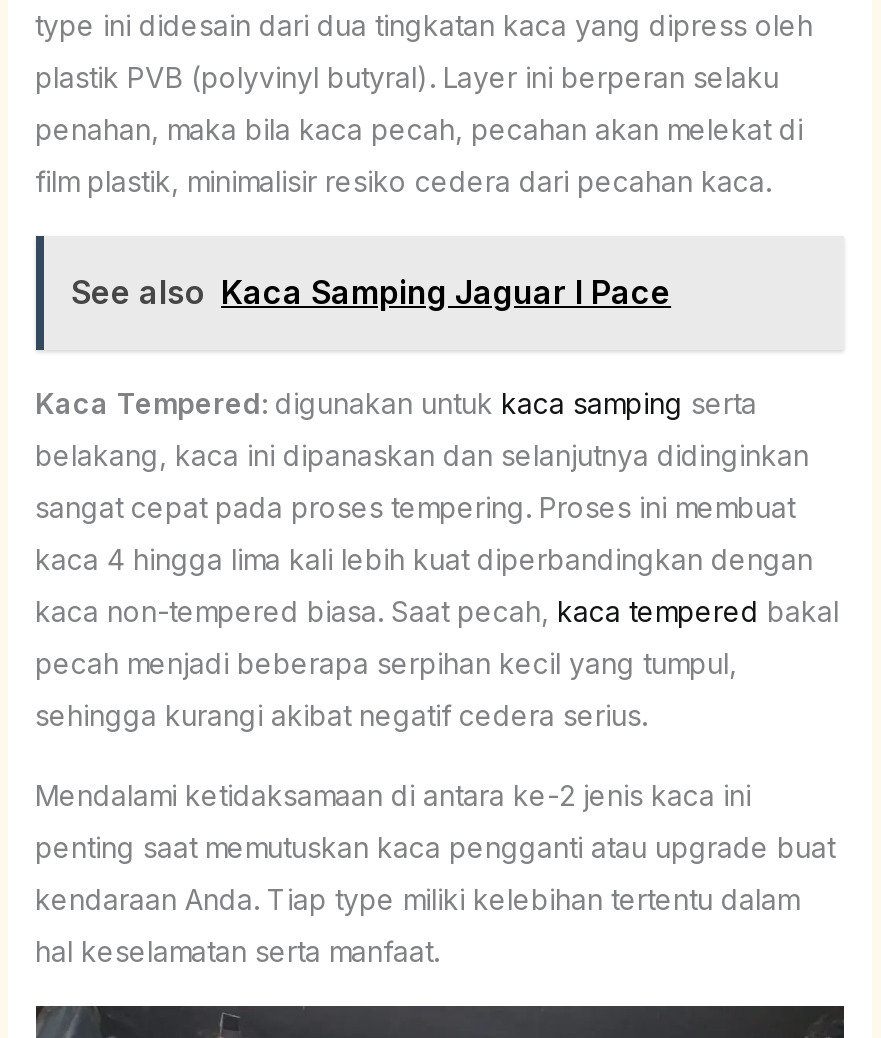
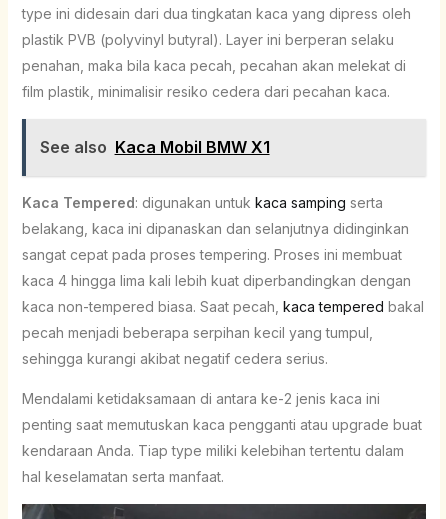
[71,273,671,313] See also Kaca Samping Jaguar I Pace -> [39,137,269,157] See also Kaca Mobil BMW X1

